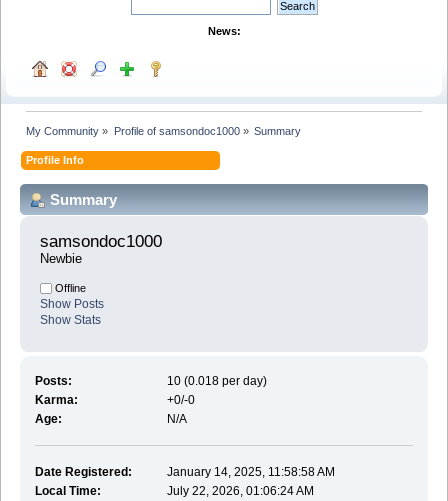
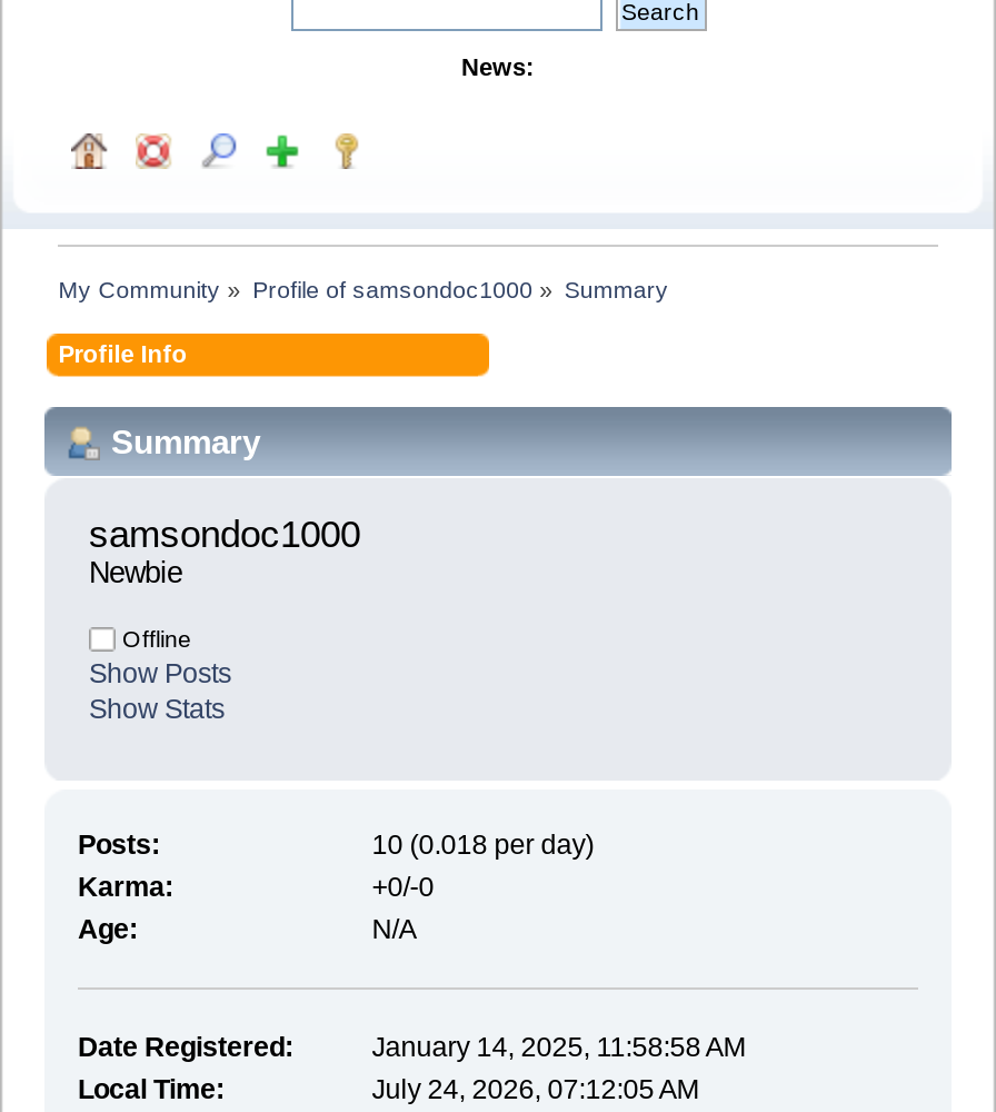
[167,484,314,498] July 22, 2026, 01:06:24 AM -> [372,1074,699,1105] July 24, 2026, 07:12:05 AM

